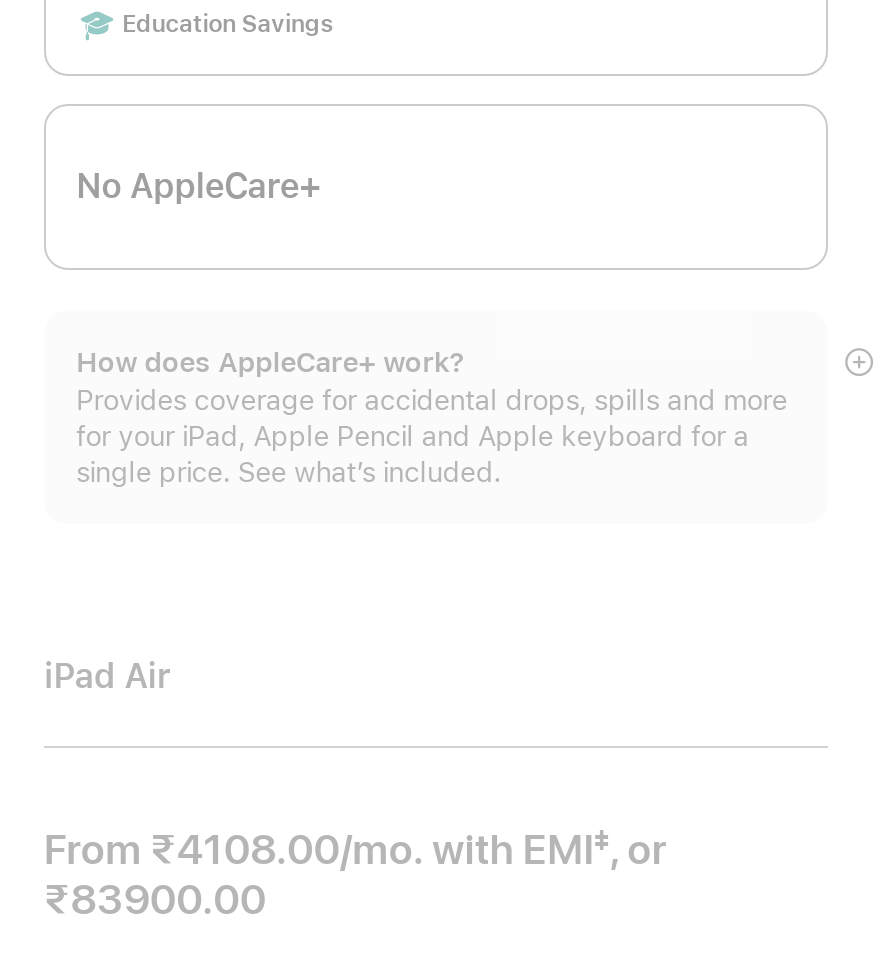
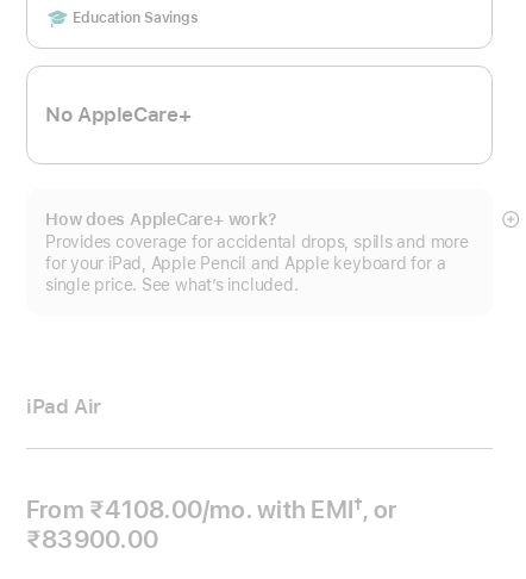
[594,824,666,874] ‡, or -> [353,494,397,524] †, or

